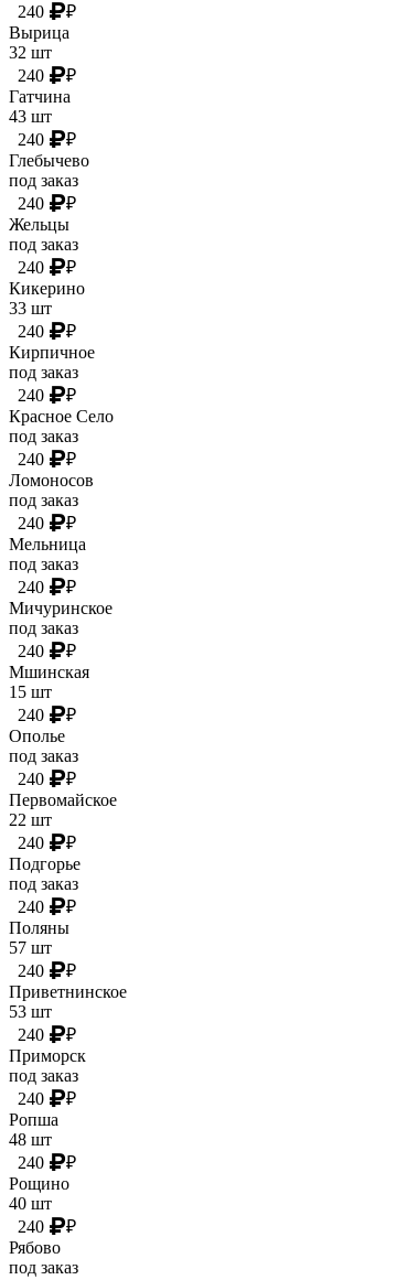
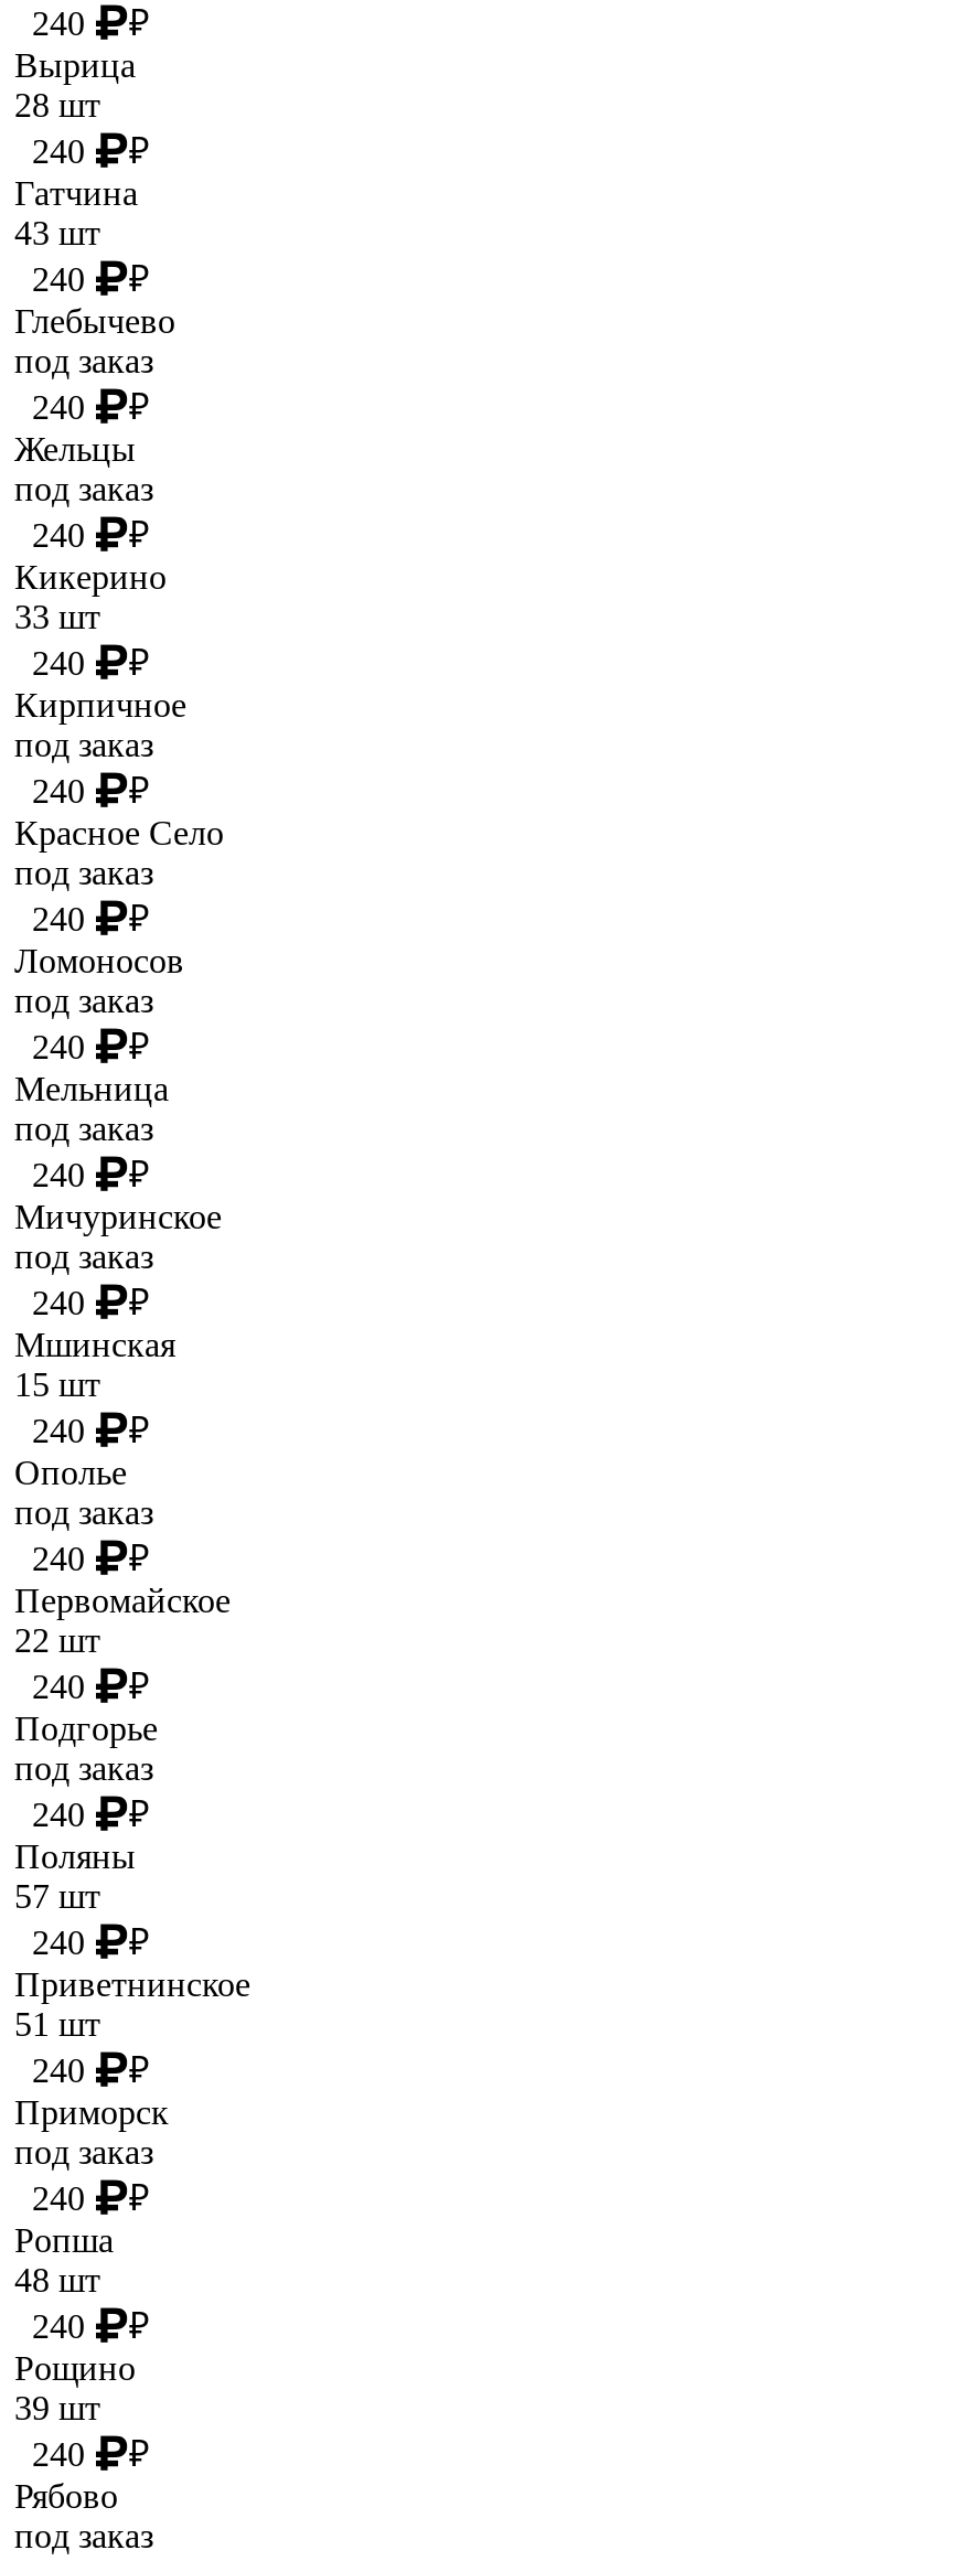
[9,43,52,62] 32 шт -> [14,87,100,124] 28 шт
[9,1003,52,1021] 53 шт -> [14,2006,100,2044] 51 шт
[9,1194,52,1213] 40 шт -> [14,2390,100,2427] 39 шт

